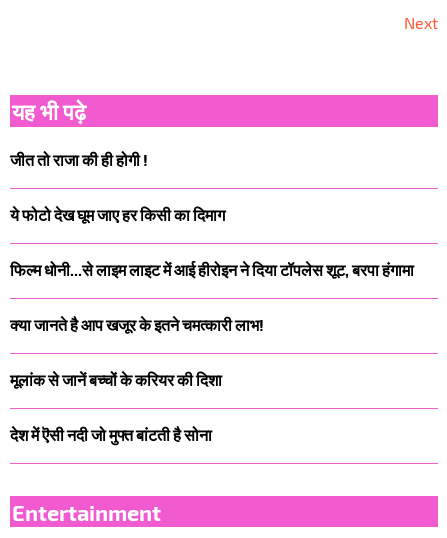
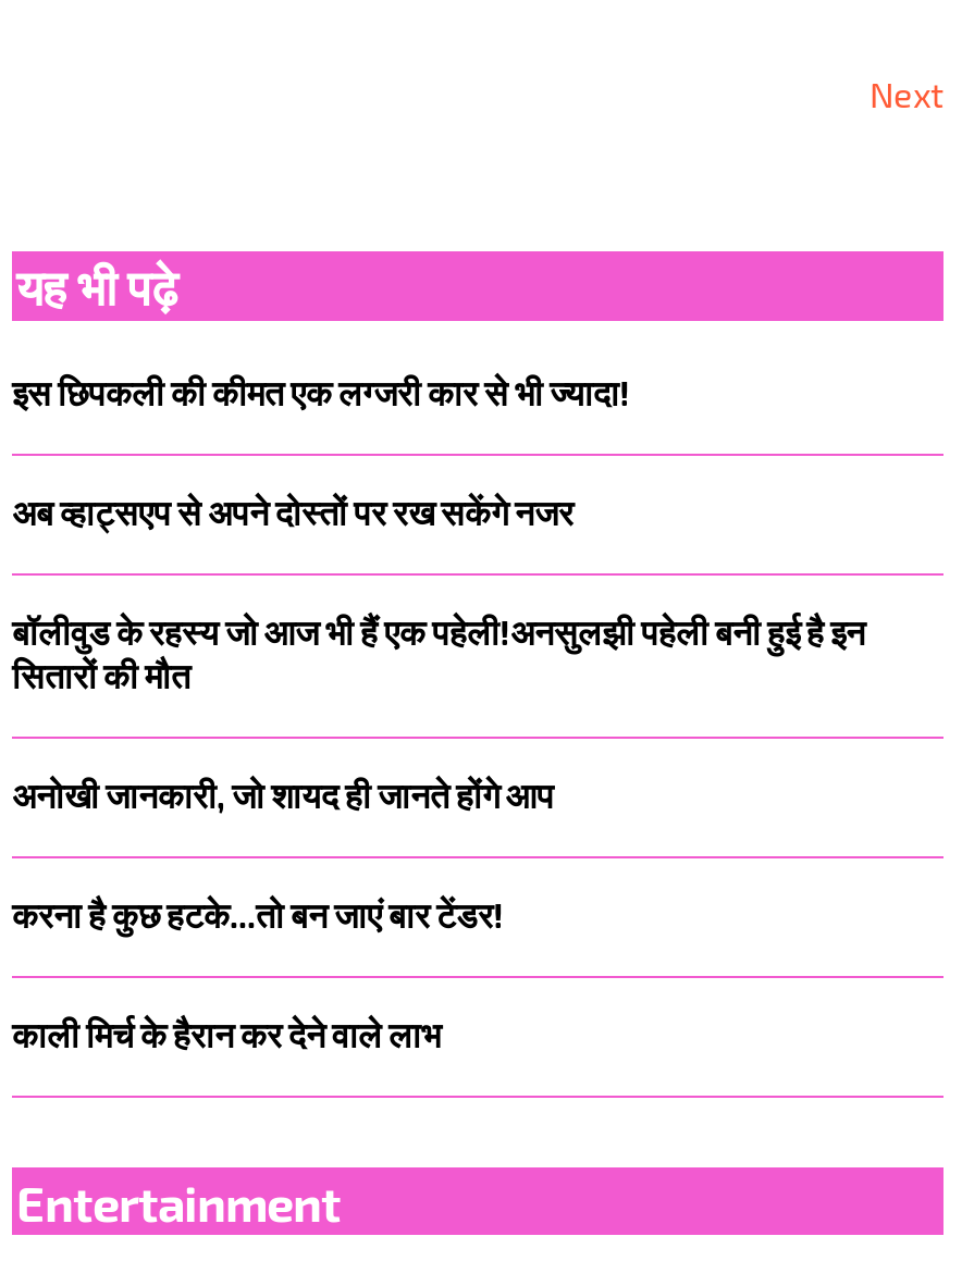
[10,150,148,169] जीत तो राजा की ही होगी ! -> [12,371,630,412] इस छिपकली की कीमत एक लग्जरी कार से भी ज्यादा!
[10,205,225,224] ये फोटो देख घूम जाए हर किसी का दिमाग -> [12,490,573,532] अब व्हाट्सएप से अपने दोस्तों पर रख सकेंगे नजर
[10,260,414,279] फिल्म धोनी...से लाइम लाइट में आई हीरोइन ने दिया टॉपलेस शूट, बरपा हंगामा -> [12,610,865,695] बॉलीवुड के रहस्य जो आज भी हैं एक पहेली!अनसुलझी पहेली बनी हुई है इन | सितारों की मौत
[10,315,264,334] क्या जानते है आप खजूर के इतने चमत्कारी लाभ! -> [12,773,554,814] अनोखी जानकारी, जो शायद ही जानते होंगे आप
[10,370,222,389] मूलांक से जानें बच्चों के करियर की दिशा -> [12,893,504,934] करना है कुछ हटके...तो बन जाएं बार टेंडर!
[10,425,212,444] देश में ऎसी नदी जो मुफ्त बांटती है सोना -> [12,1012,441,1054] काली मिर्च के हैरान कर देने वाले लाभ

